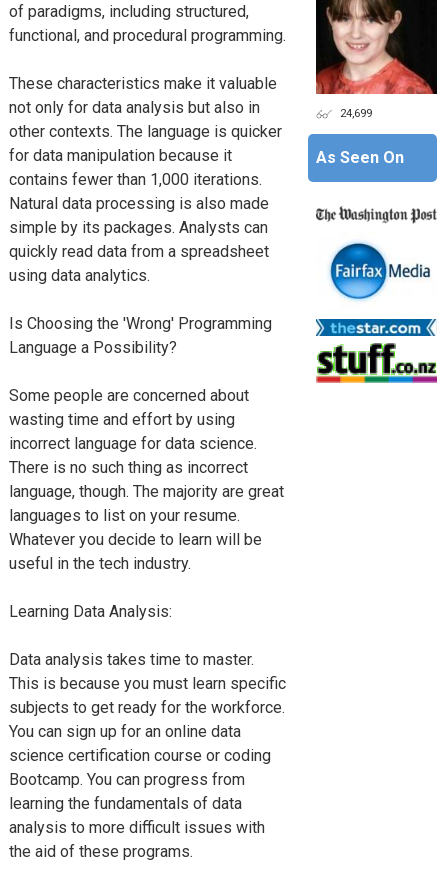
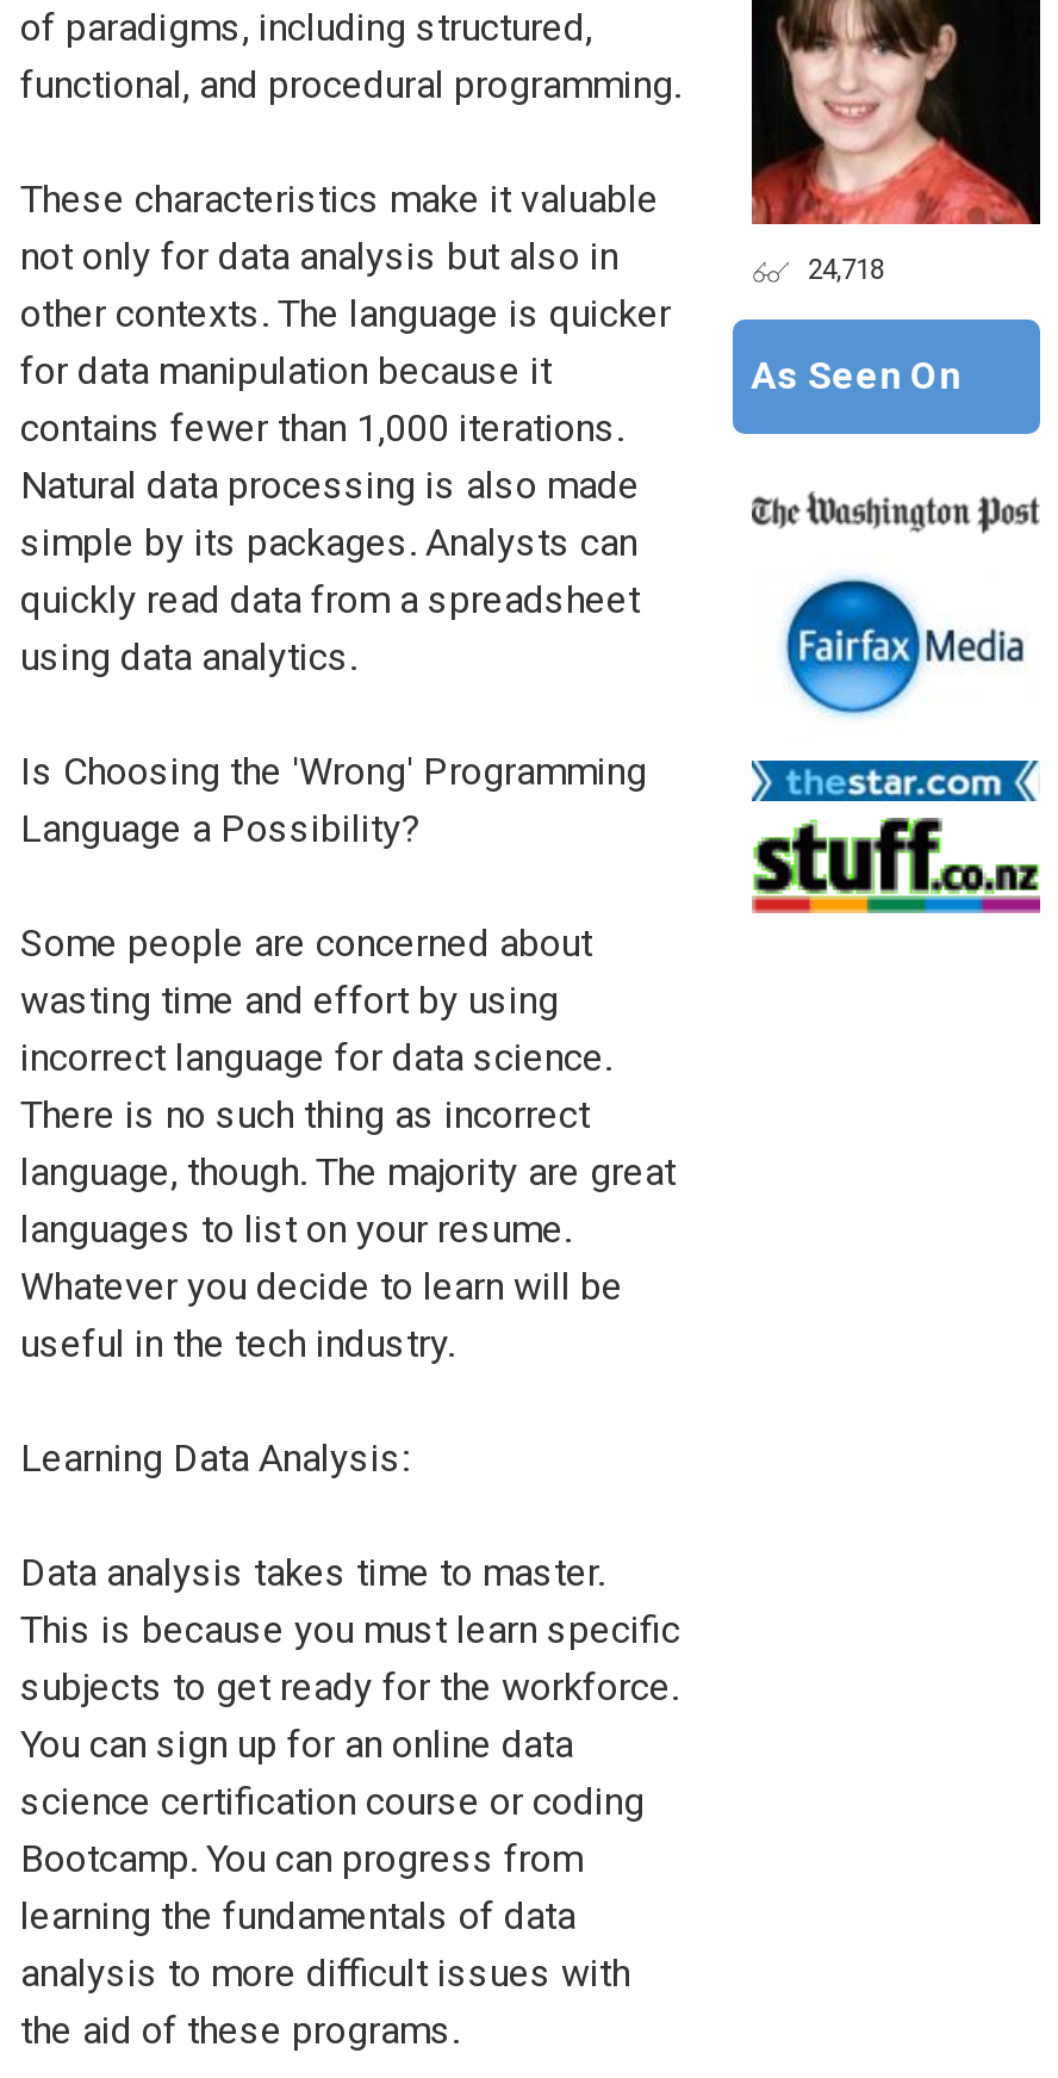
[340,106,372,120] 24,699 -> [808,253,885,286] 24,718

